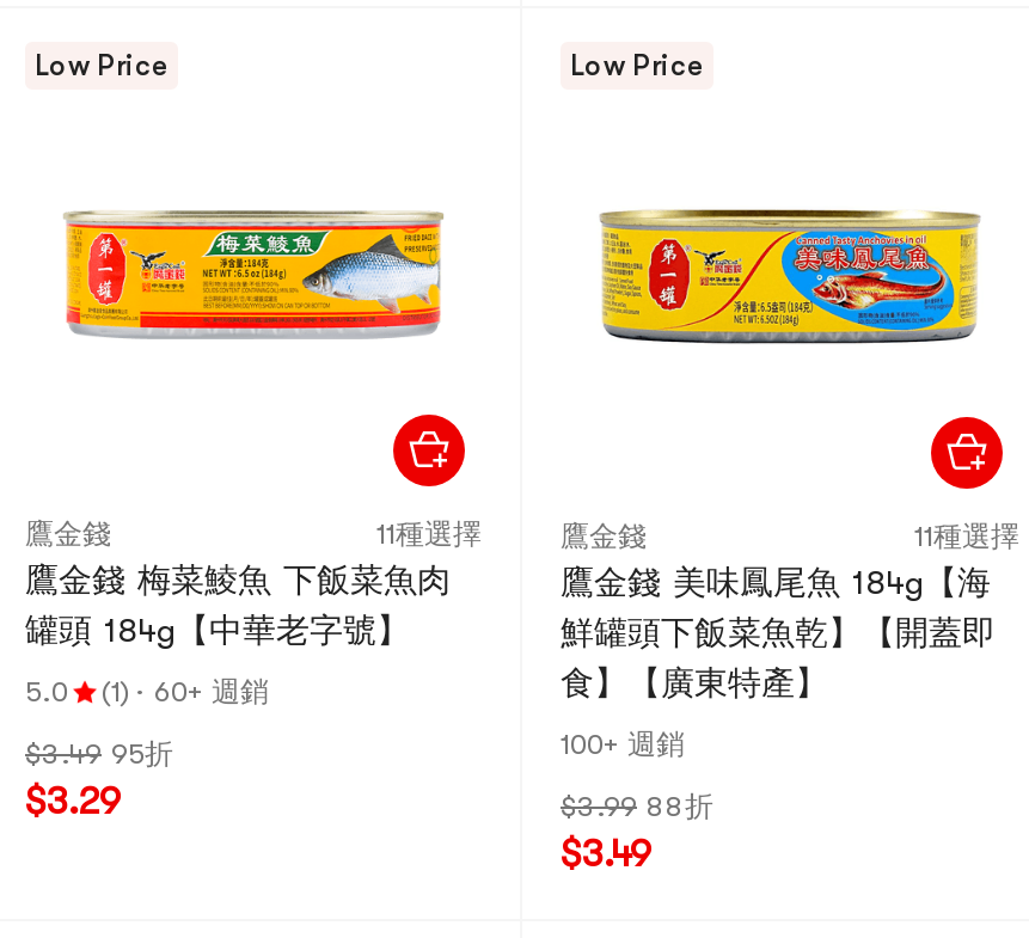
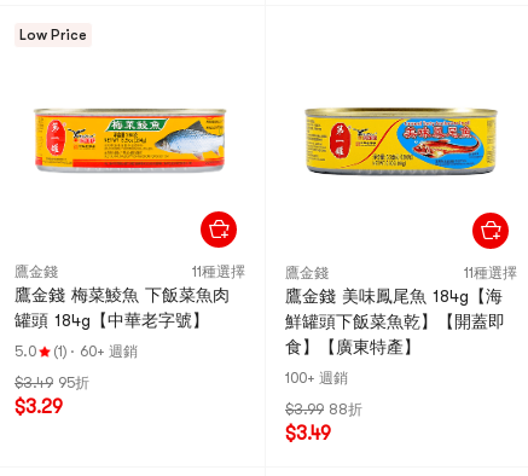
[570,49,704,82] Low Price -> none

